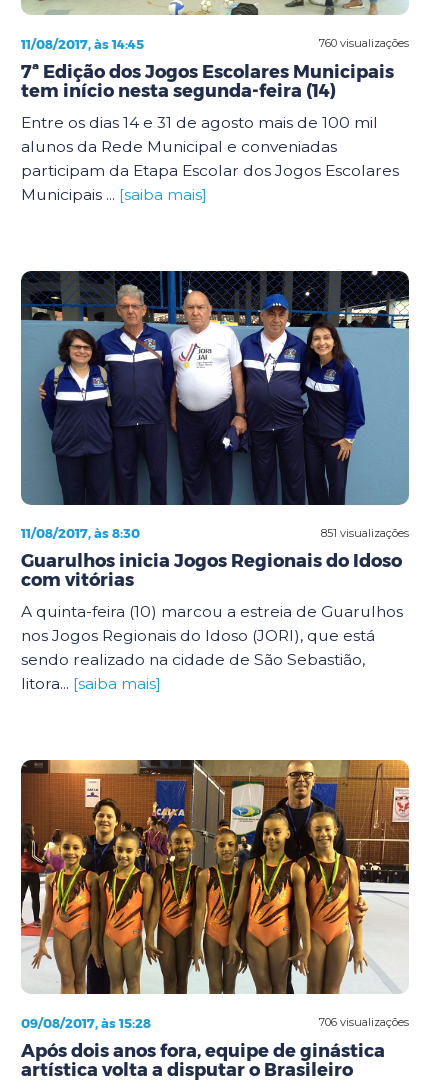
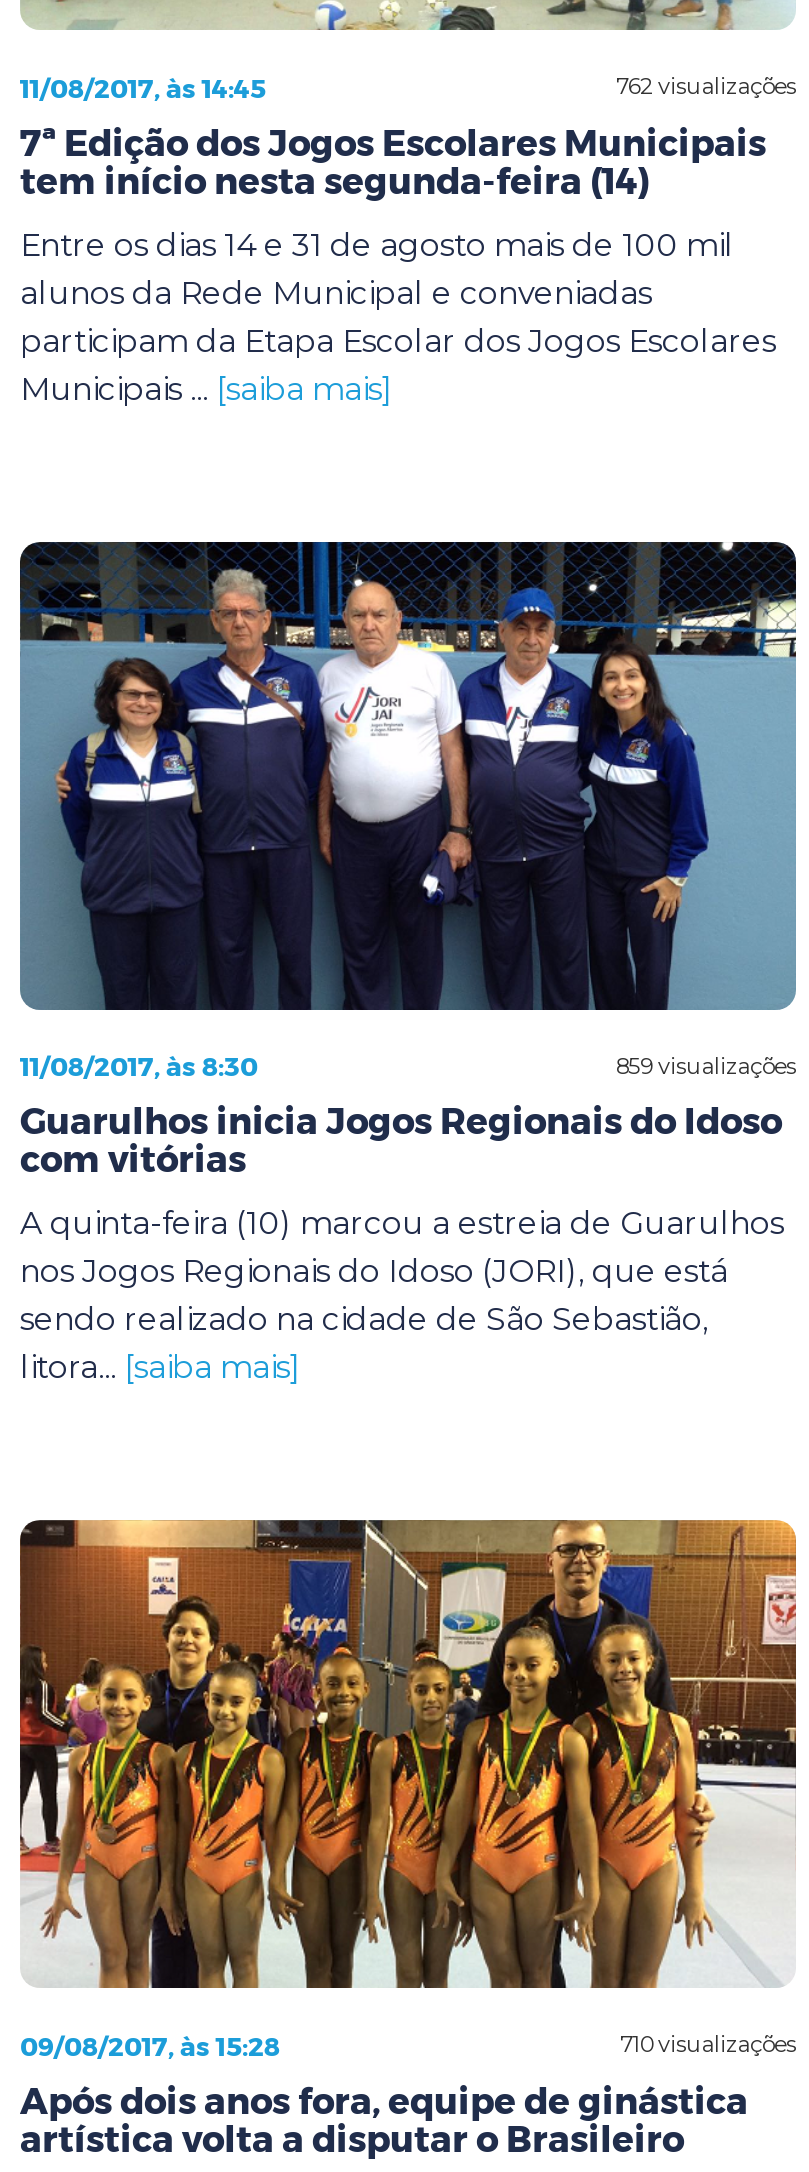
[319,36,409,50] 760 visualizações -> [616,72,796,100] 762 visualizações
[321,525,409,539] 851 visualizações -> [616,1051,796,1079] 859 visualizações
[319,1015,409,1029] 706 visualizações -> [620,2030,796,2058] 710 visualizações

